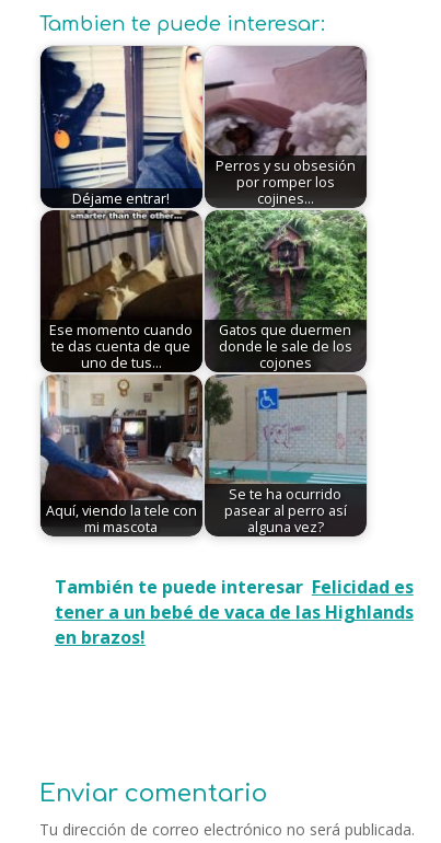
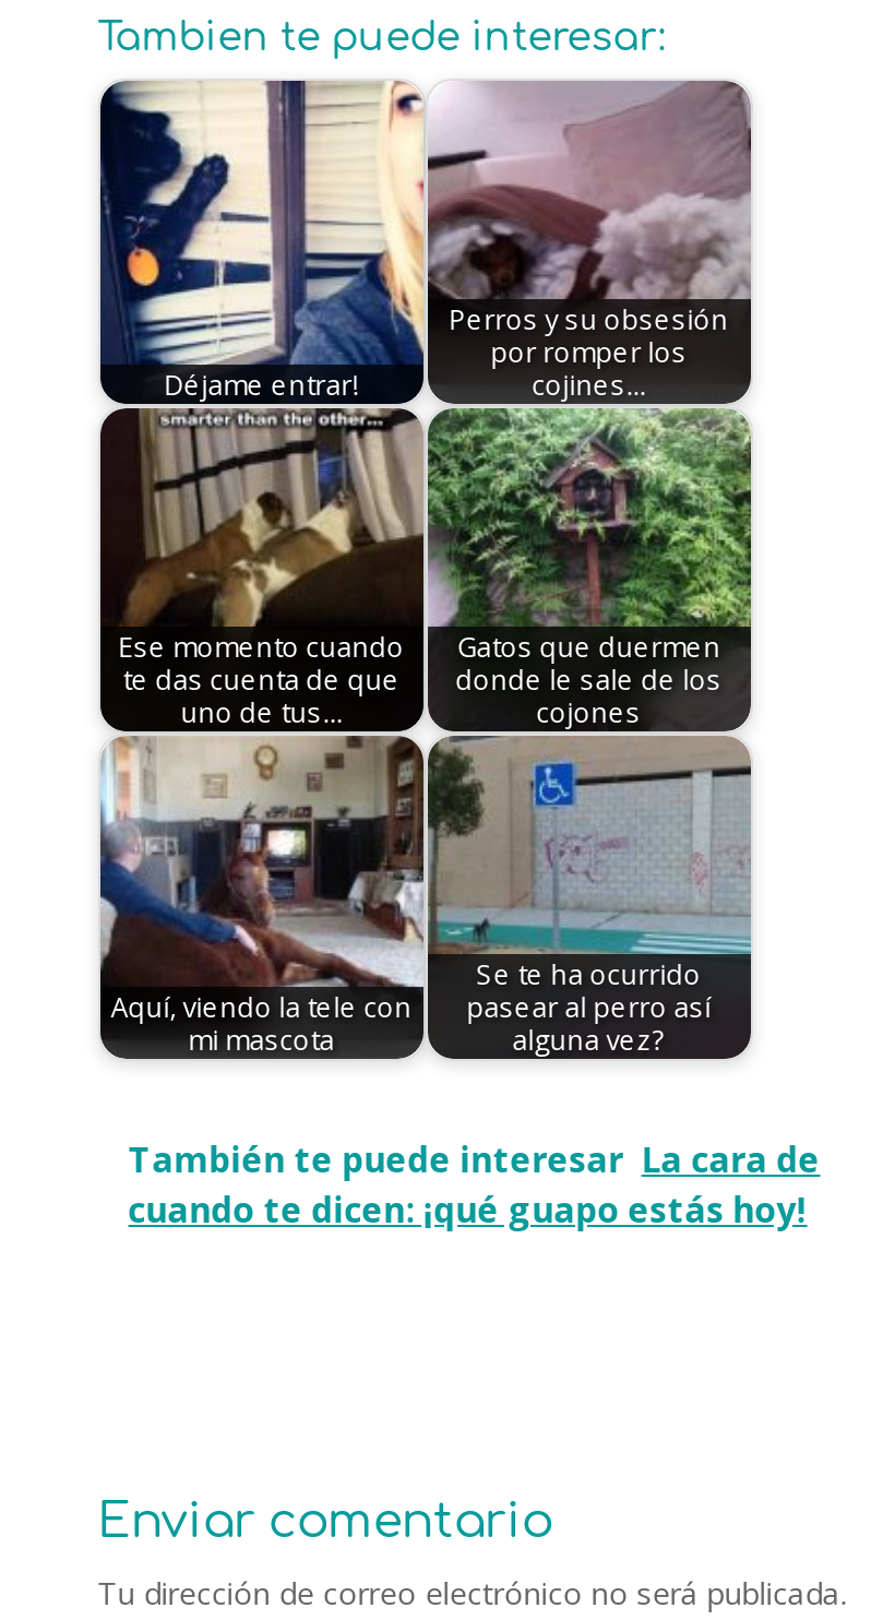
[54,575,413,649] También te puede interesar Felicidad es | tener a un bebé de vaca de las Highlands | en brazos! -> [128,1136,820,1234] También te puede interesar La cara de | cuando te dicen: ¡qué guapo estás hoy!

